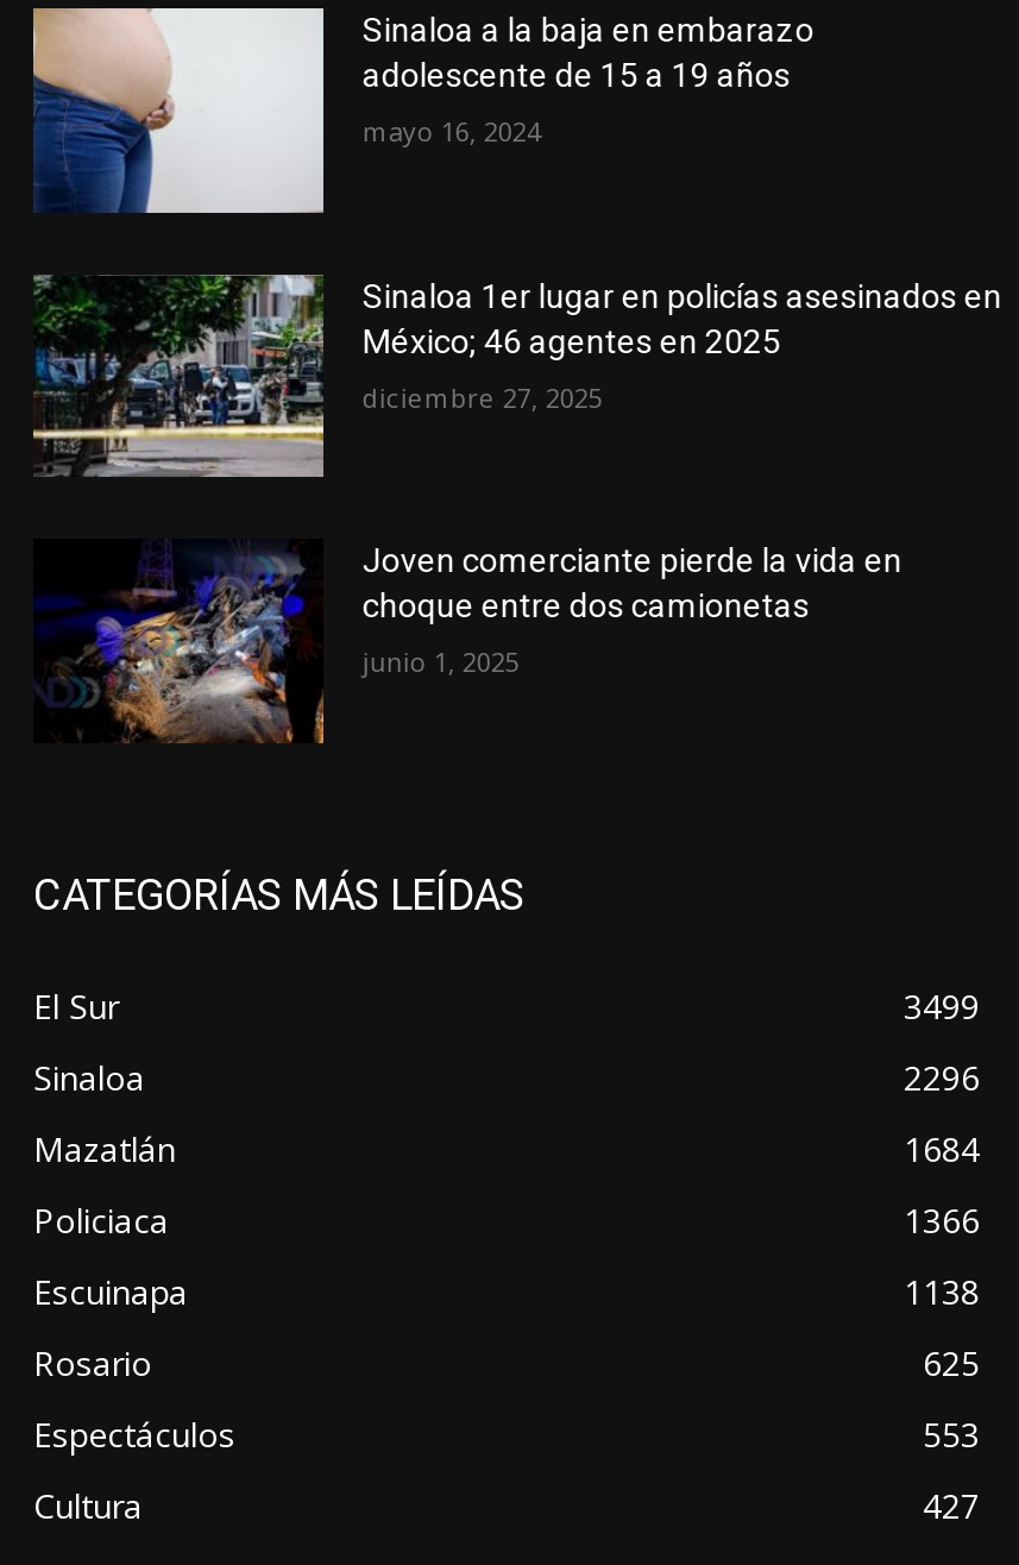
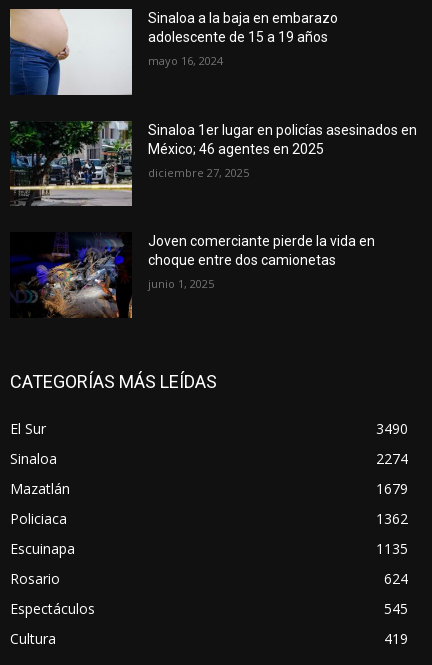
[904,983,980,1029] 3499 -> [376,419,408,438] 3490
[904,1055,980,1100] 2296 -> [376,449,408,468] 2274
[904,1126,980,1171] 1684 -> [376,479,408,498] 1679
[904,1198,980,1243] 1366 -> [376,509,408,528] 1362
[904,1269,980,1314] 1138 -> [376,539,408,558] 1135
[923,1340,980,1385] 625 -> [384,569,408,588] 624
[923,1412,980,1457] 553 -> [384,599,408,618] 545
[923,1483,980,1528] 427 -> [384,629,408,648] 419

